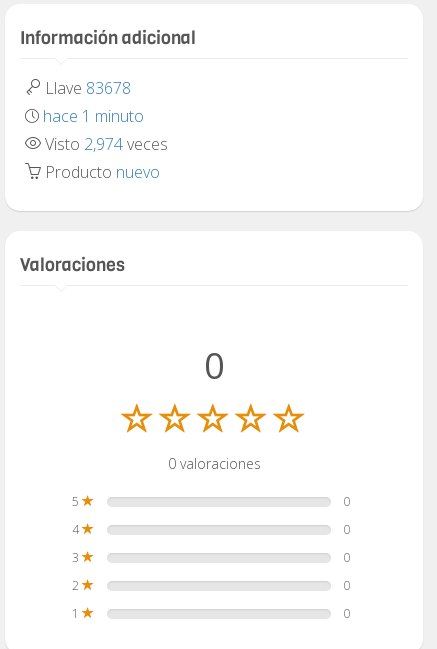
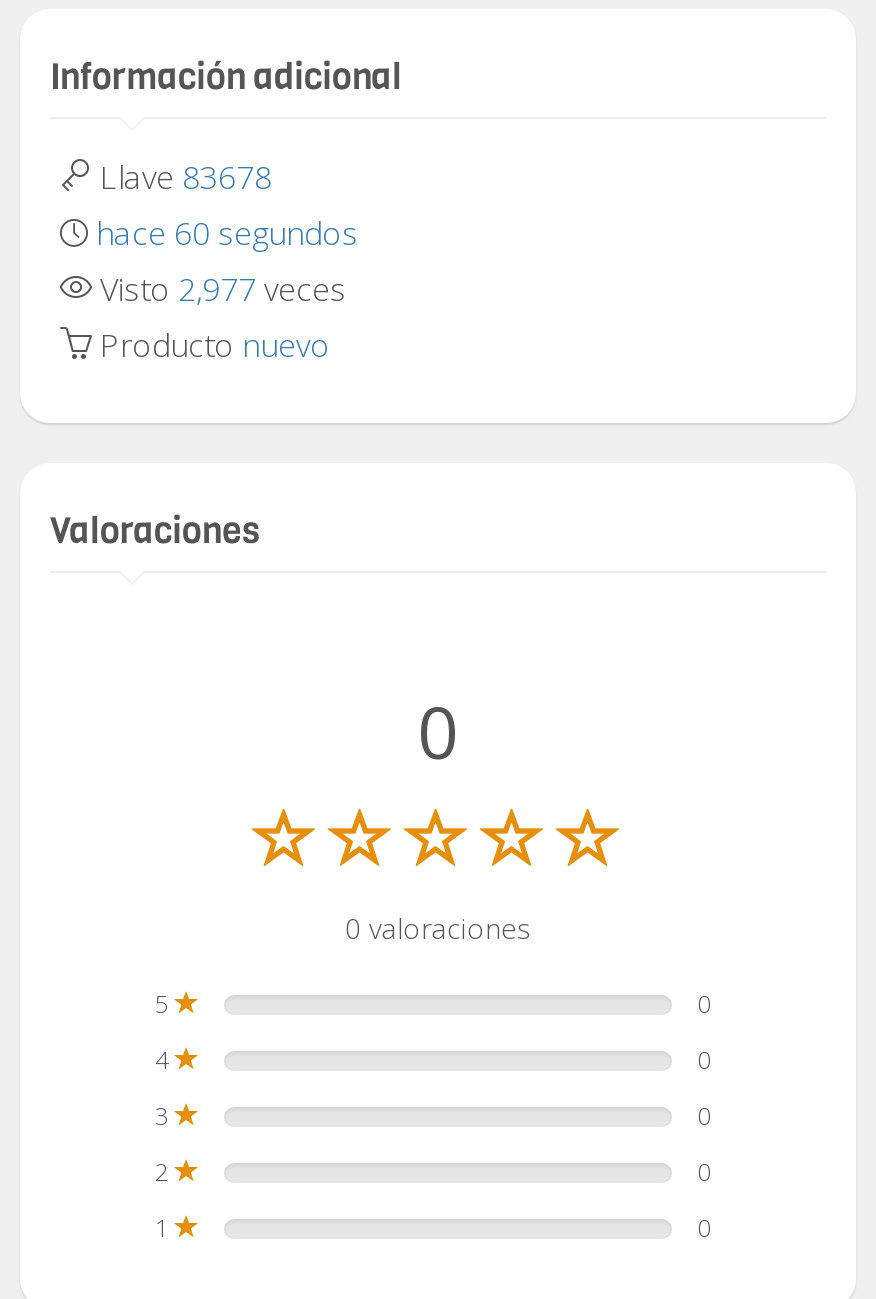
[43,105,144,127] hace 1 minuto -> [96,211,358,255] hace 60 segundos
[41,133,168,155] Visto 2,974 veces -> [92,267,346,311] Visto 2,977 veces

